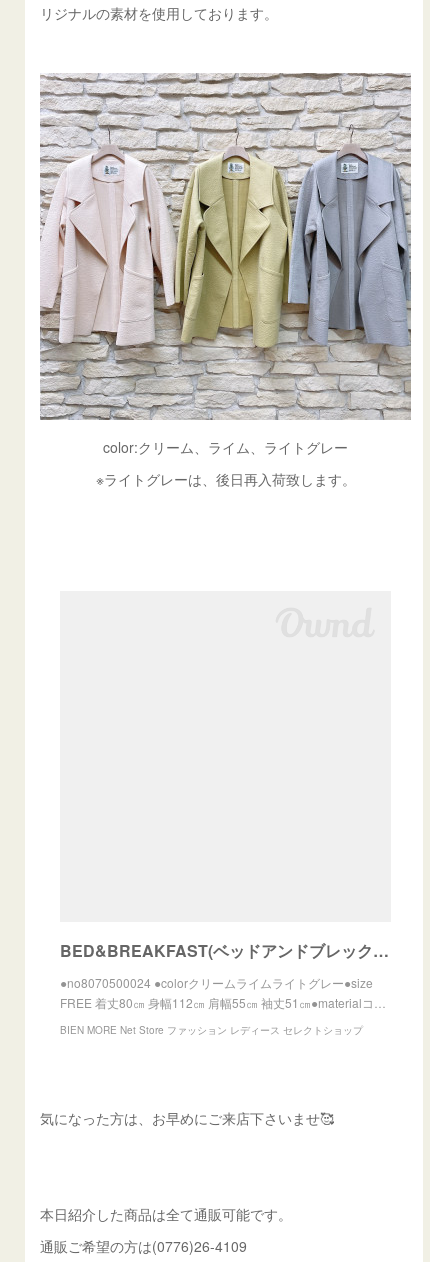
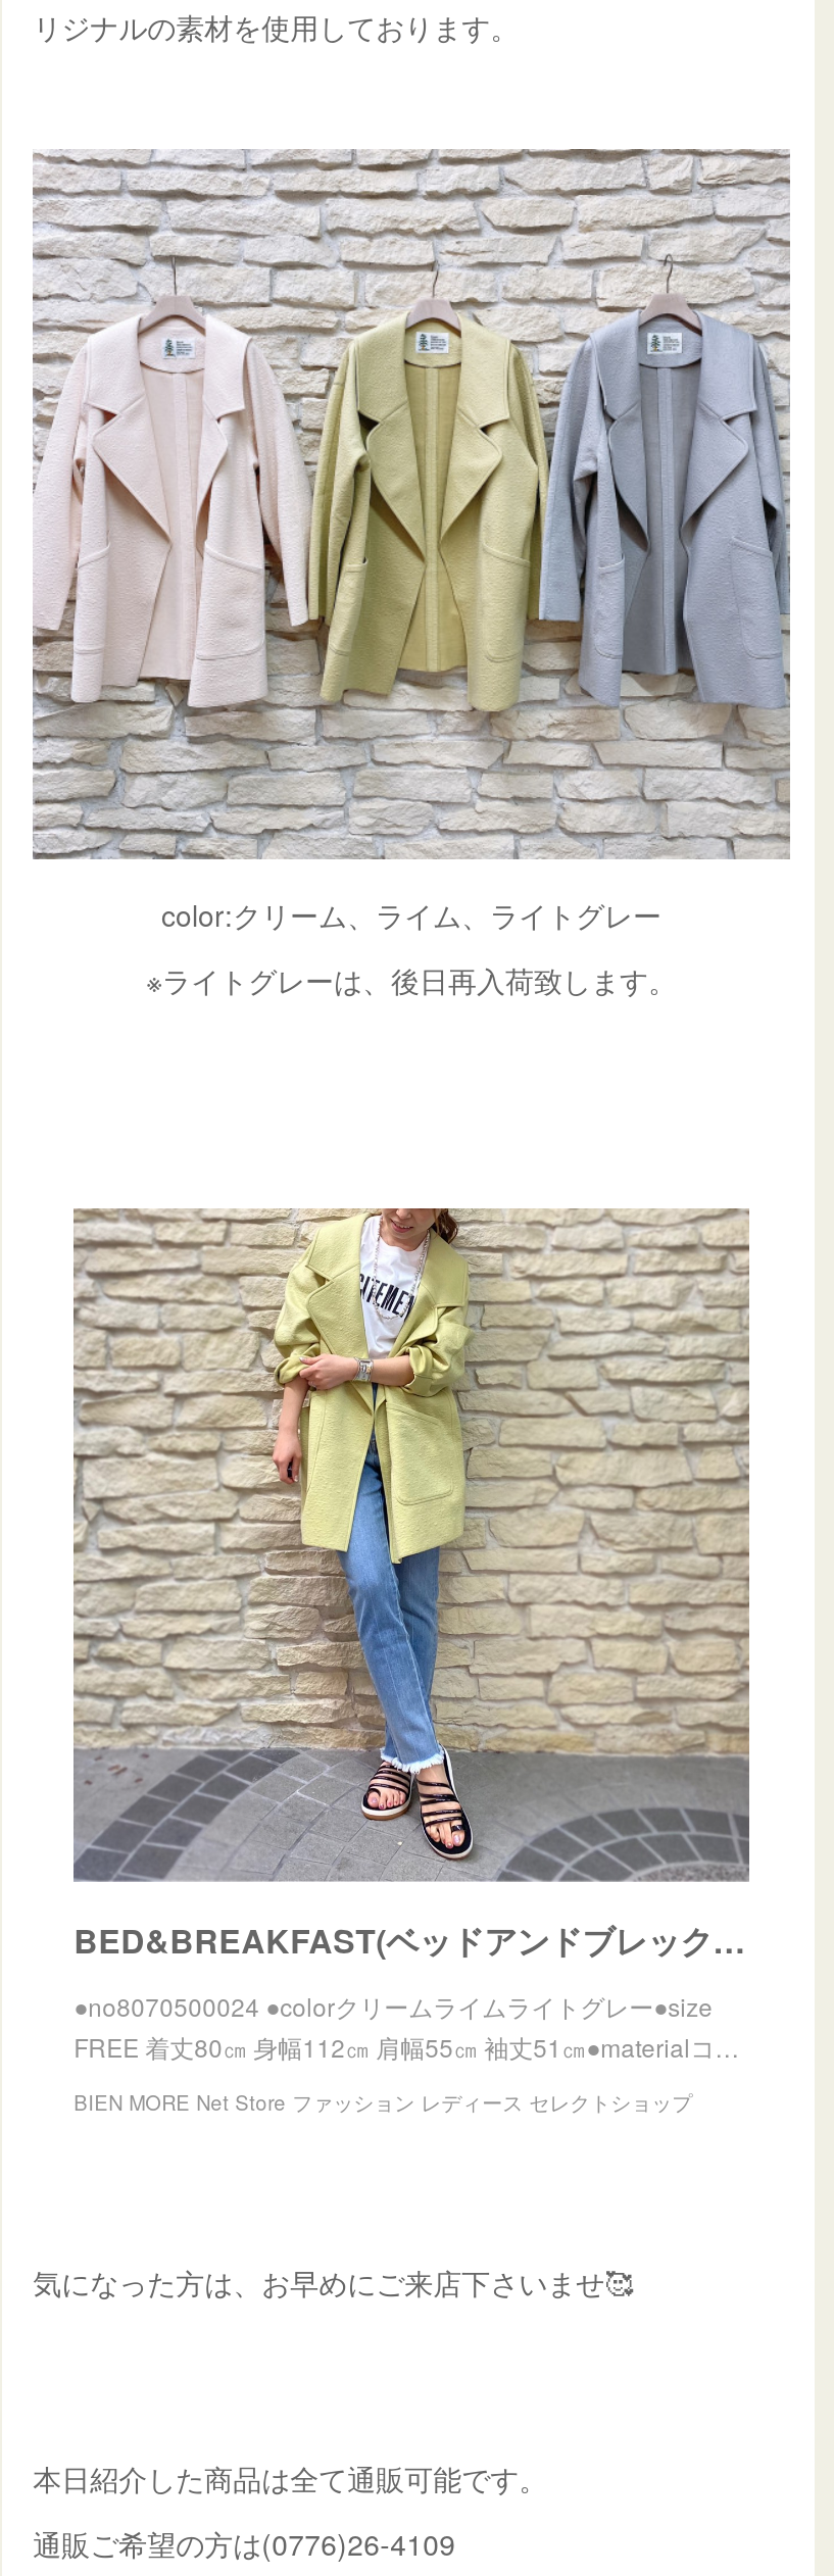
none -> [71,1206,751,1884] [image]

